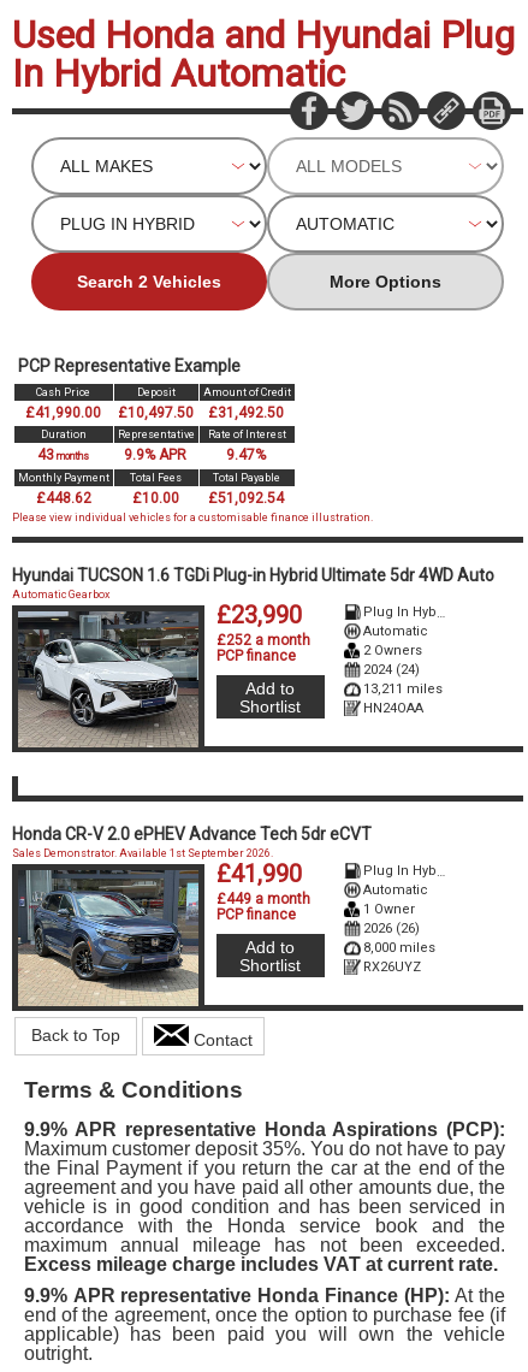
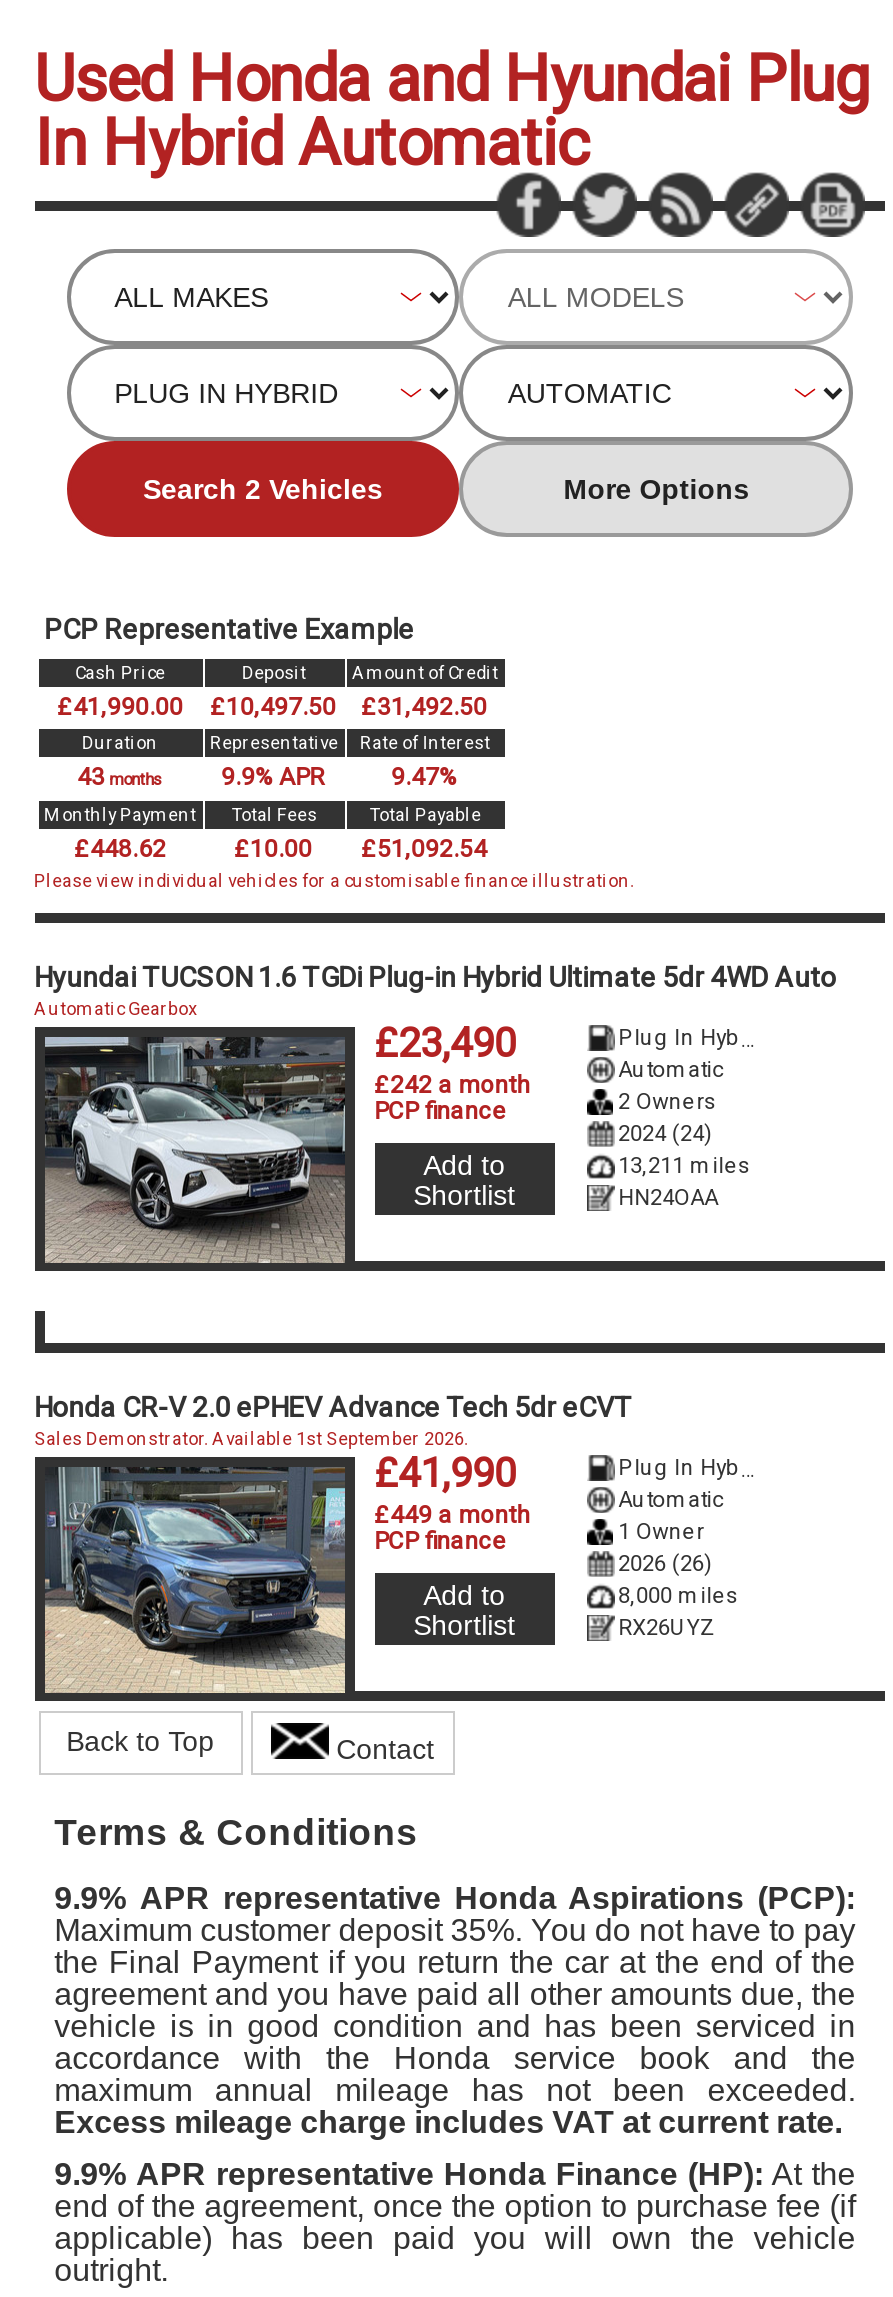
[216,601,301,630] £23,990 -> [374,1020,516,1068] £23,490
[216,632,310,649] £252 a month -> [374,1072,530,1100] £242 a month

